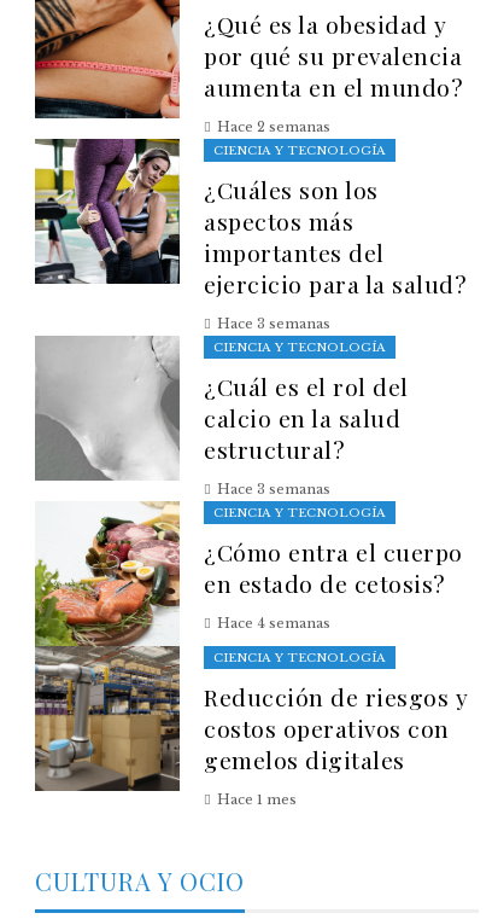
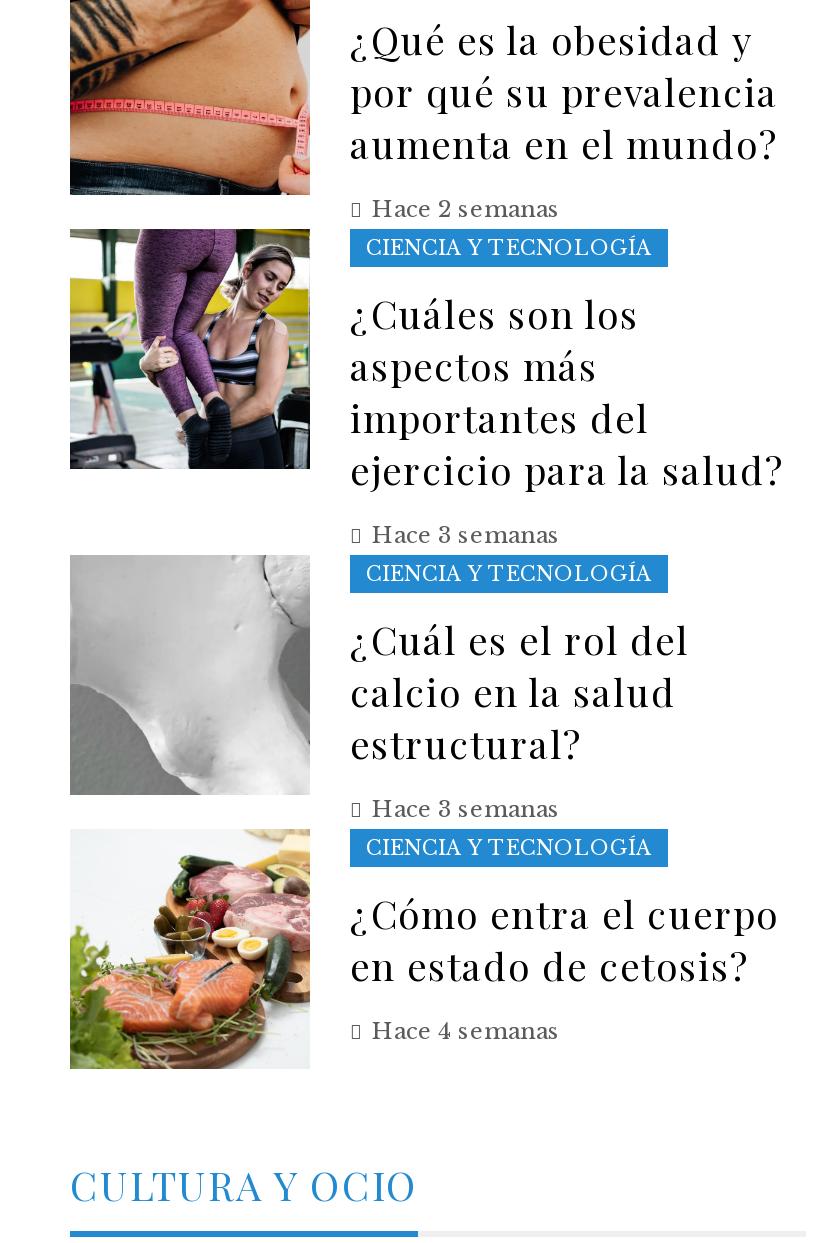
[34,645,468,808] [image] | CIENCIA Y TECNOLOGÍA | Reducción de riesgos y | costos operativos con | gemelos digitales | Hace 1 mes -> none

